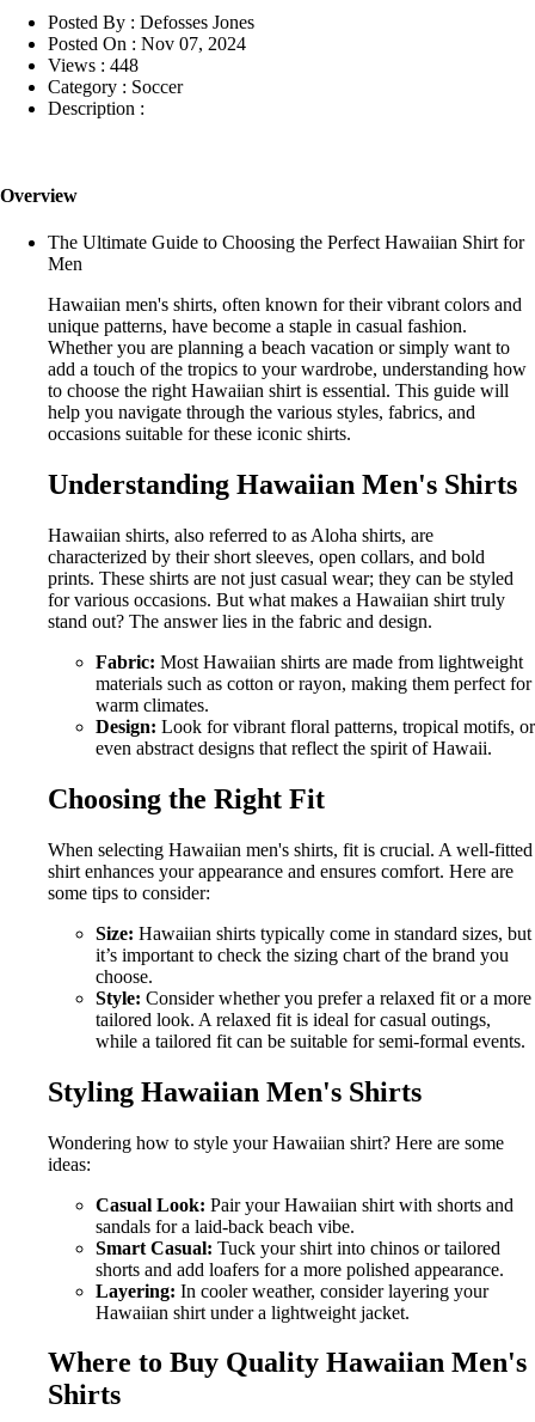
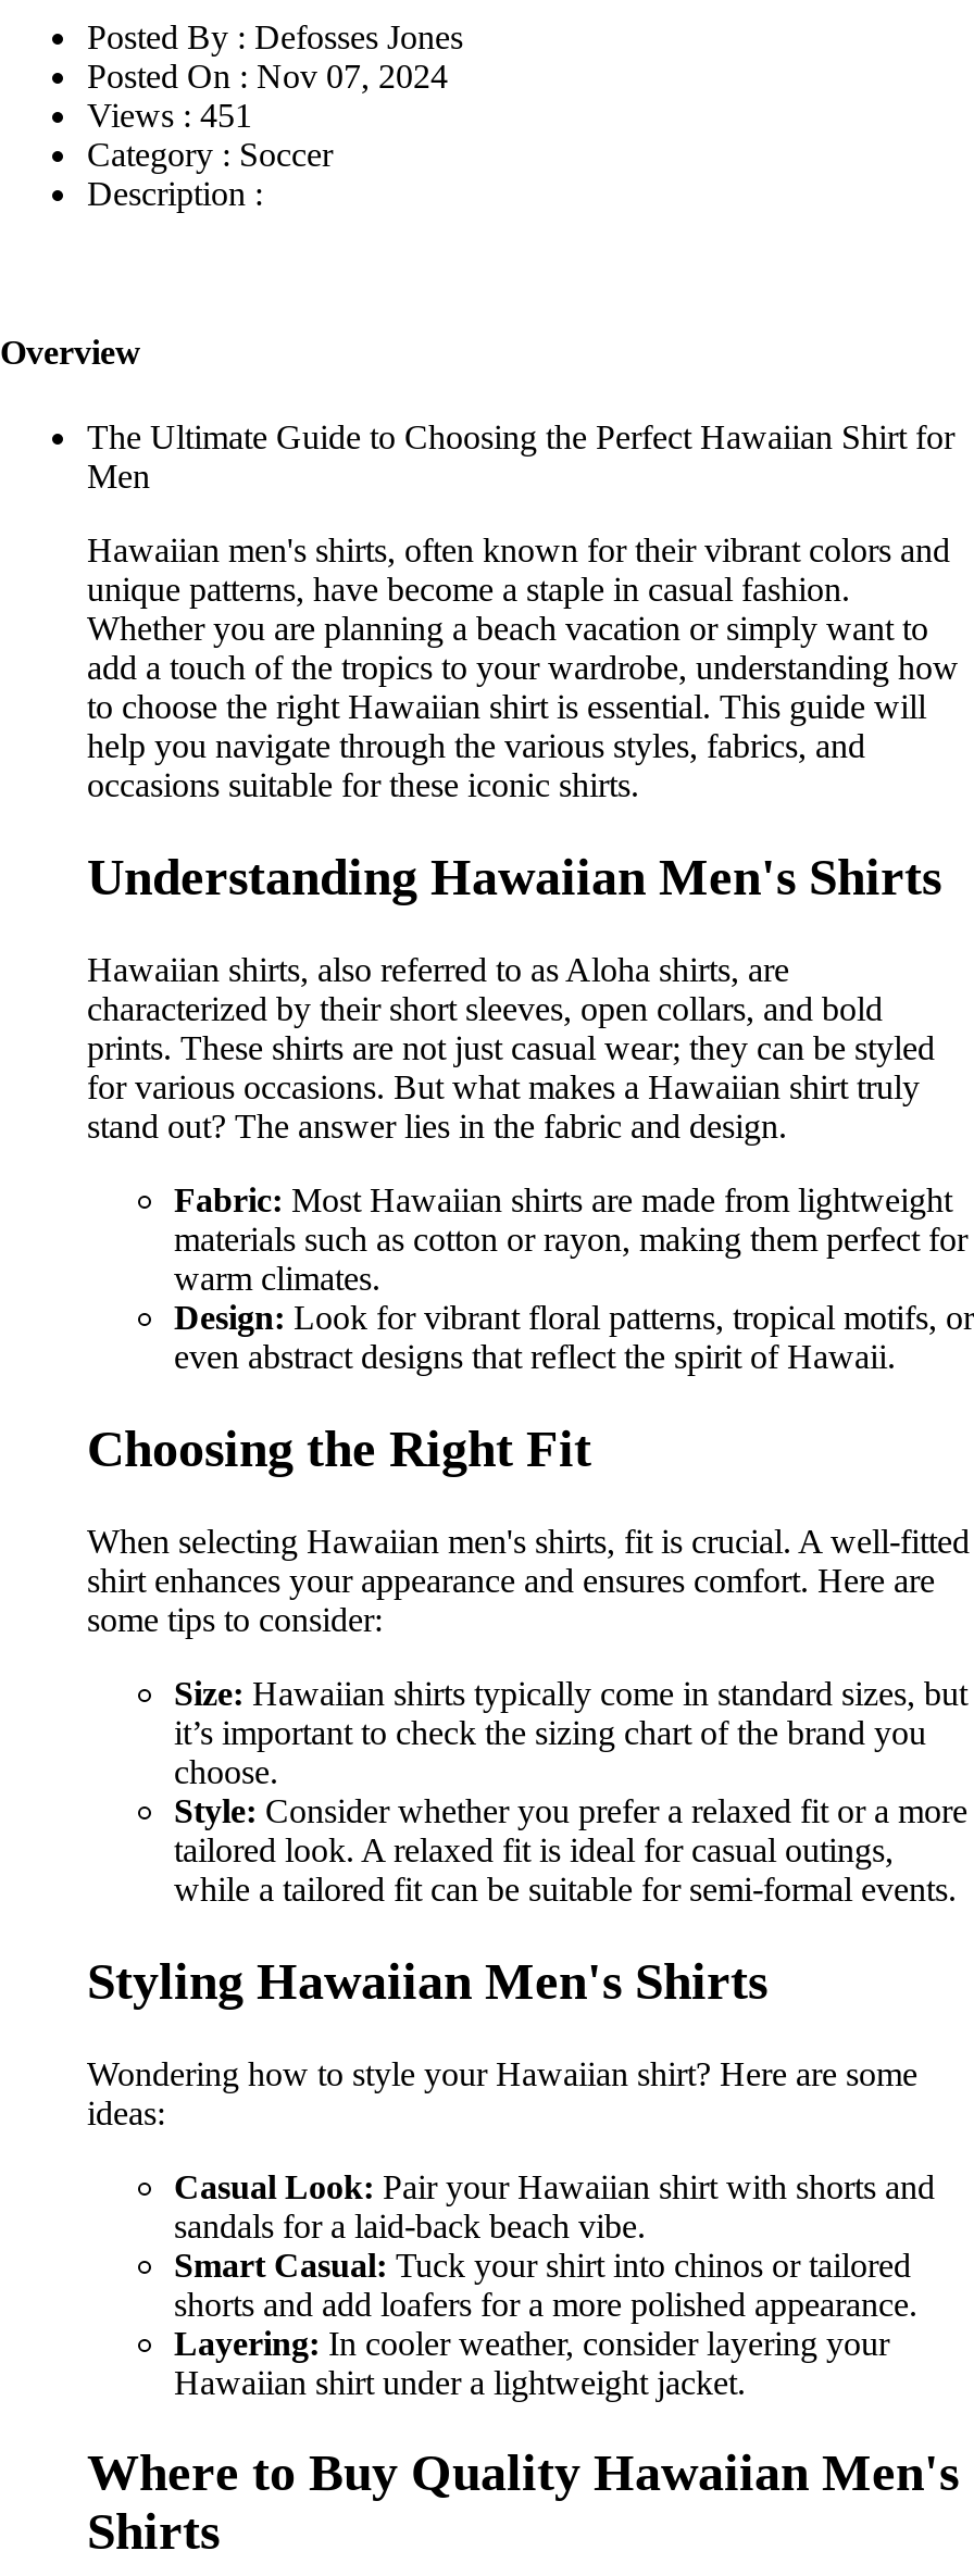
[48,54,139,75] Views : 448 -> [87,96,252,133] Views : 451

